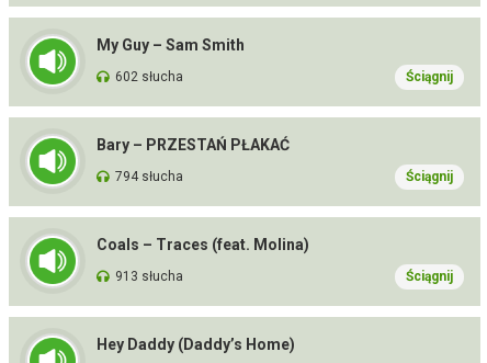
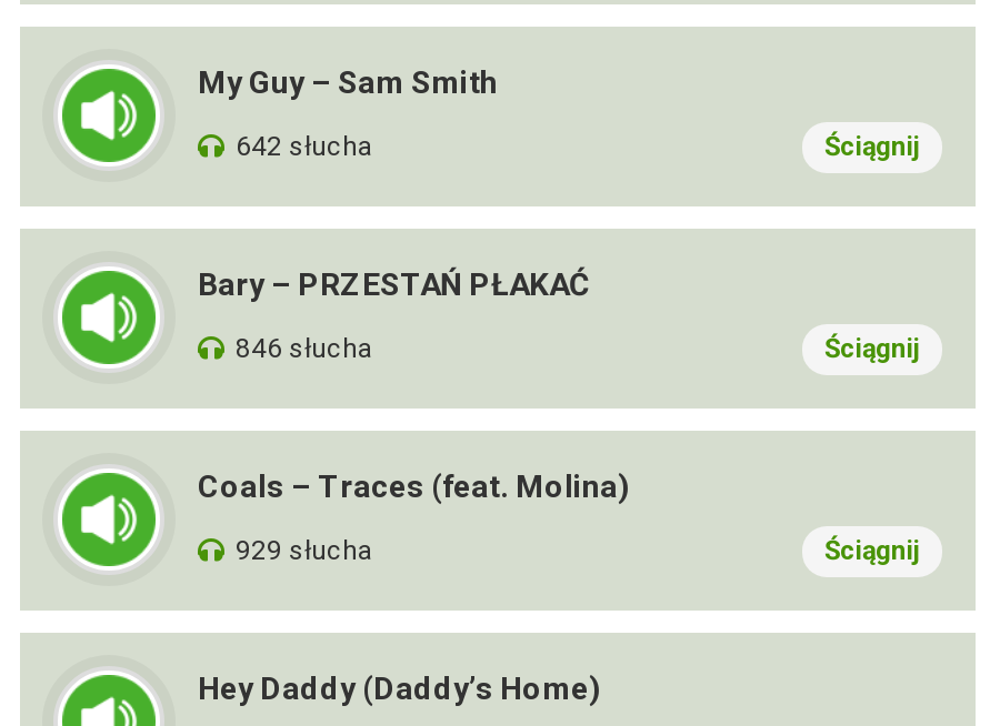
[115,69,183,84] 602 słucha -> [236,131,373,162] 642 słucha
[115,169,183,184] 794 słucha -> [236,333,373,364] 846 słucha
[115,269,183,284] 913 słucha -> [236,535,373,566] 929 słucha

